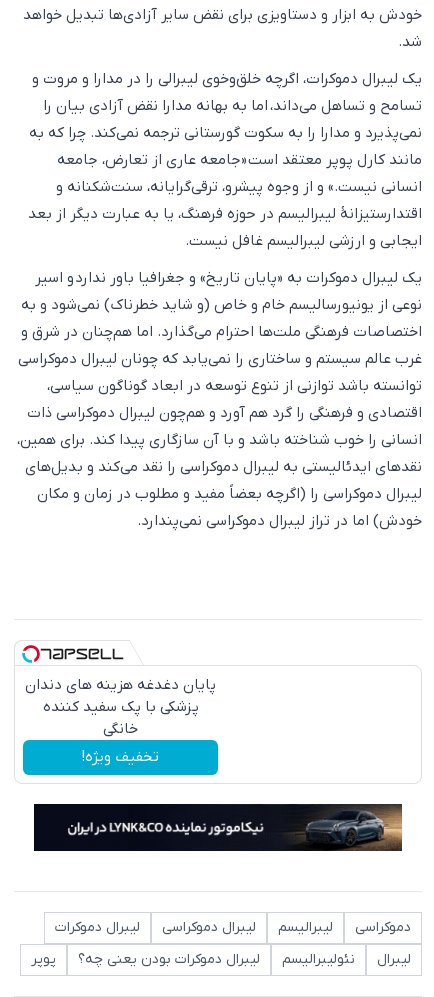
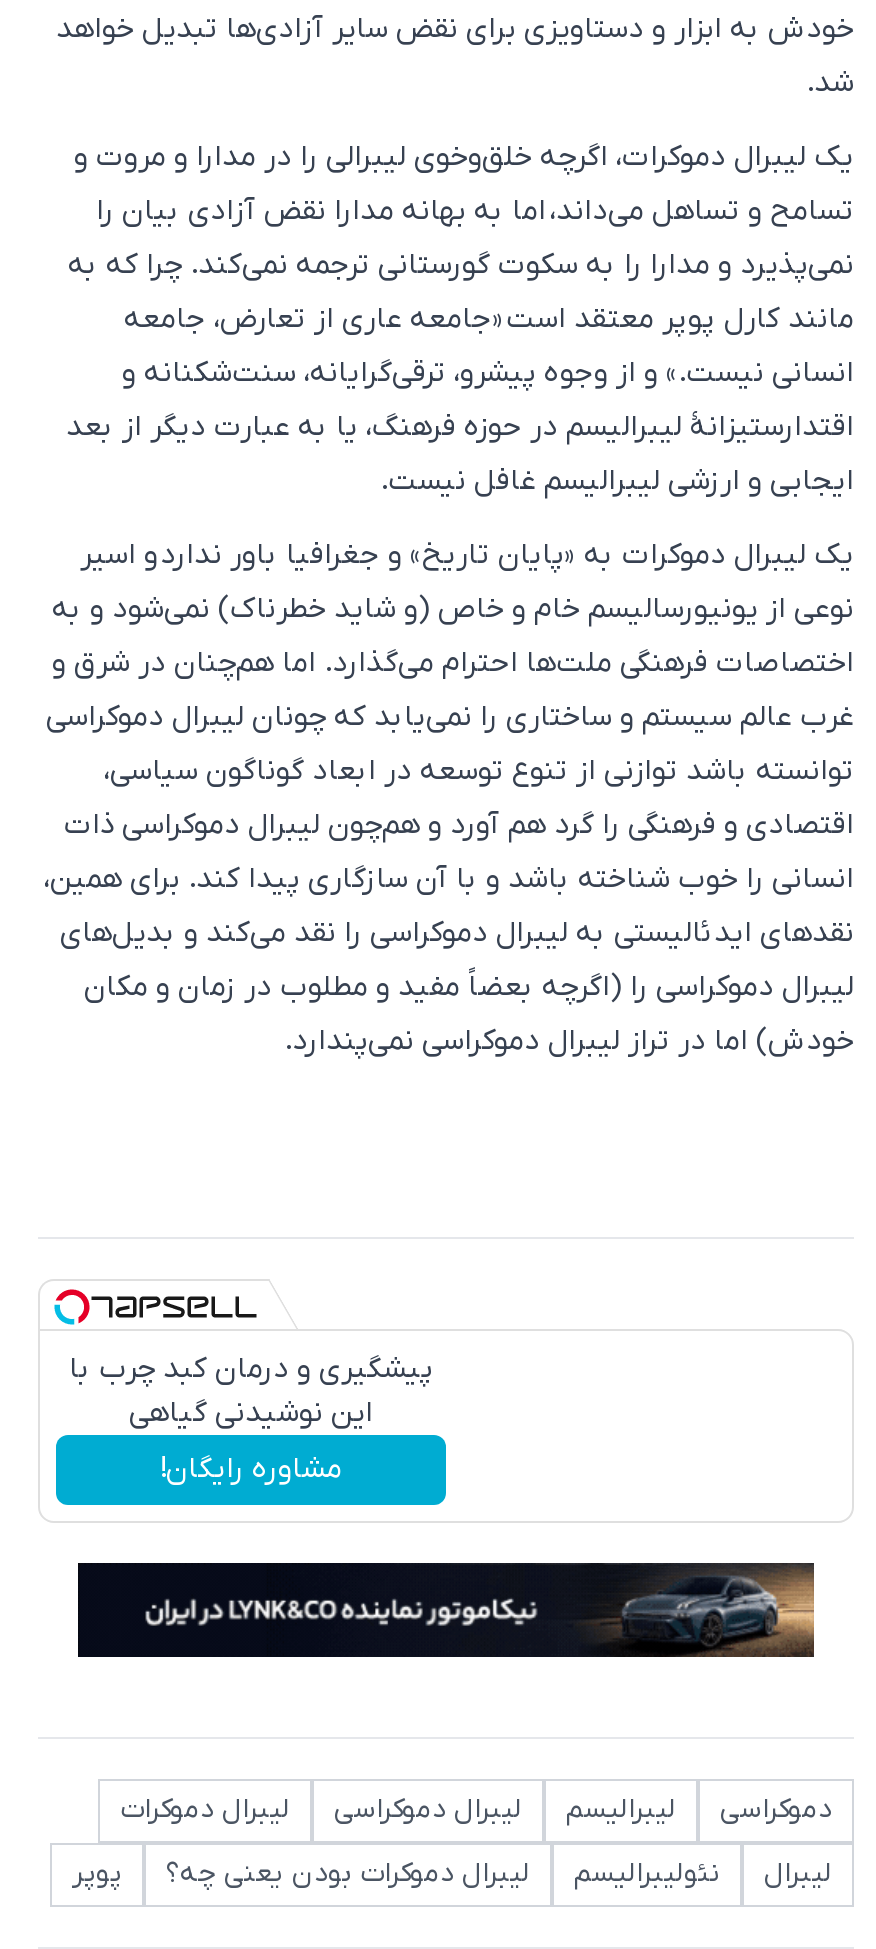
[25,675,216,767] پایان دغدغه هزینه های دندان | پزشکی با پک سفید کننده | خانگی | تخفیف ویژه! -> [69,1348,433,1488] پیشگیری و درمان کبد چرب با | این نوشیدنی گیاهی | مشاوره رایگان!

